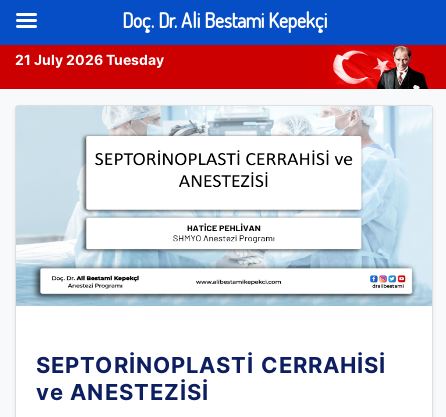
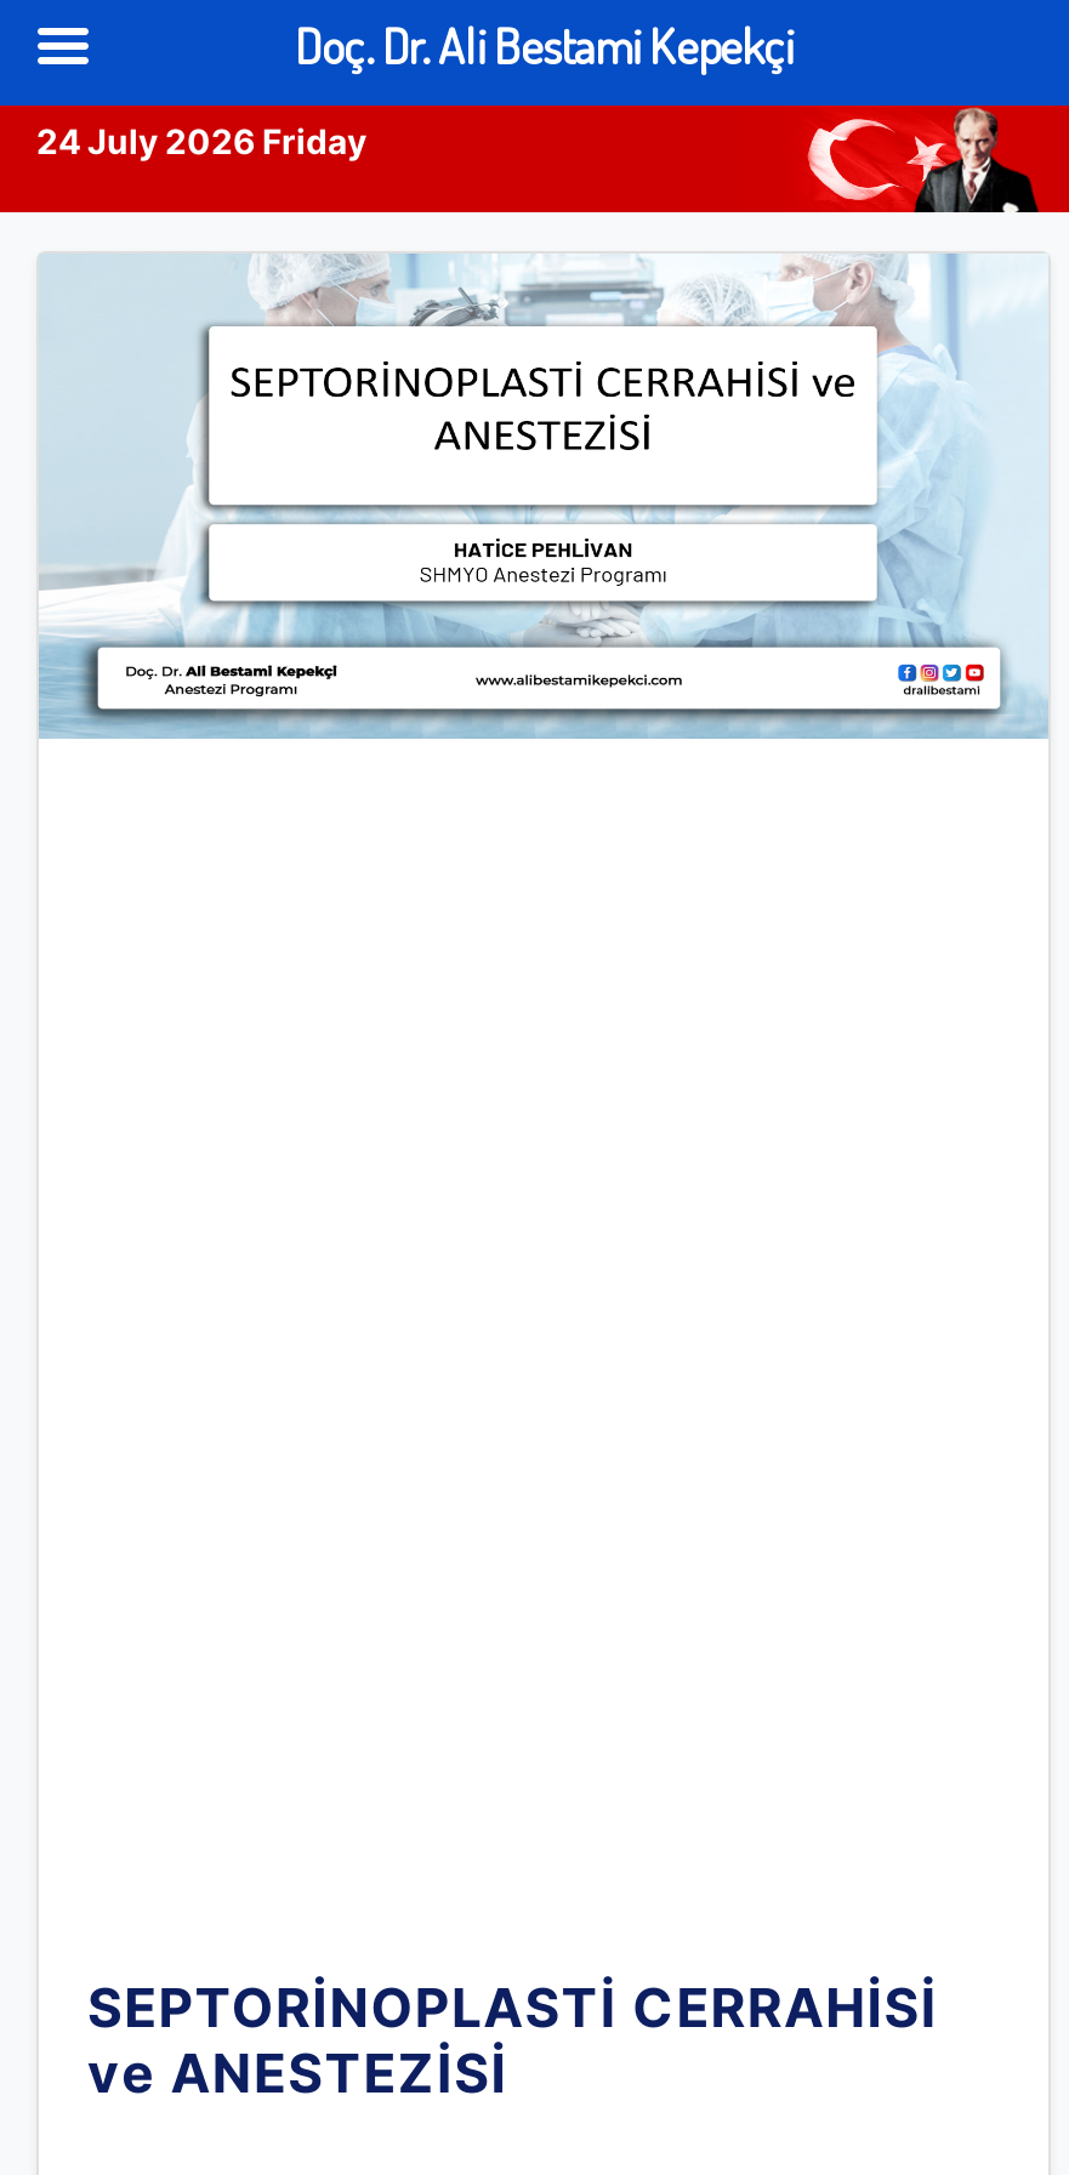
[15,51,164,68] 21 July 2026 Tuesday -> [36,121,366,162] 24 July 2026 Friday

